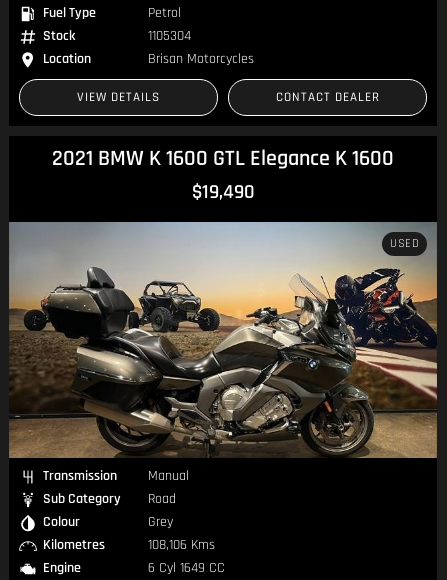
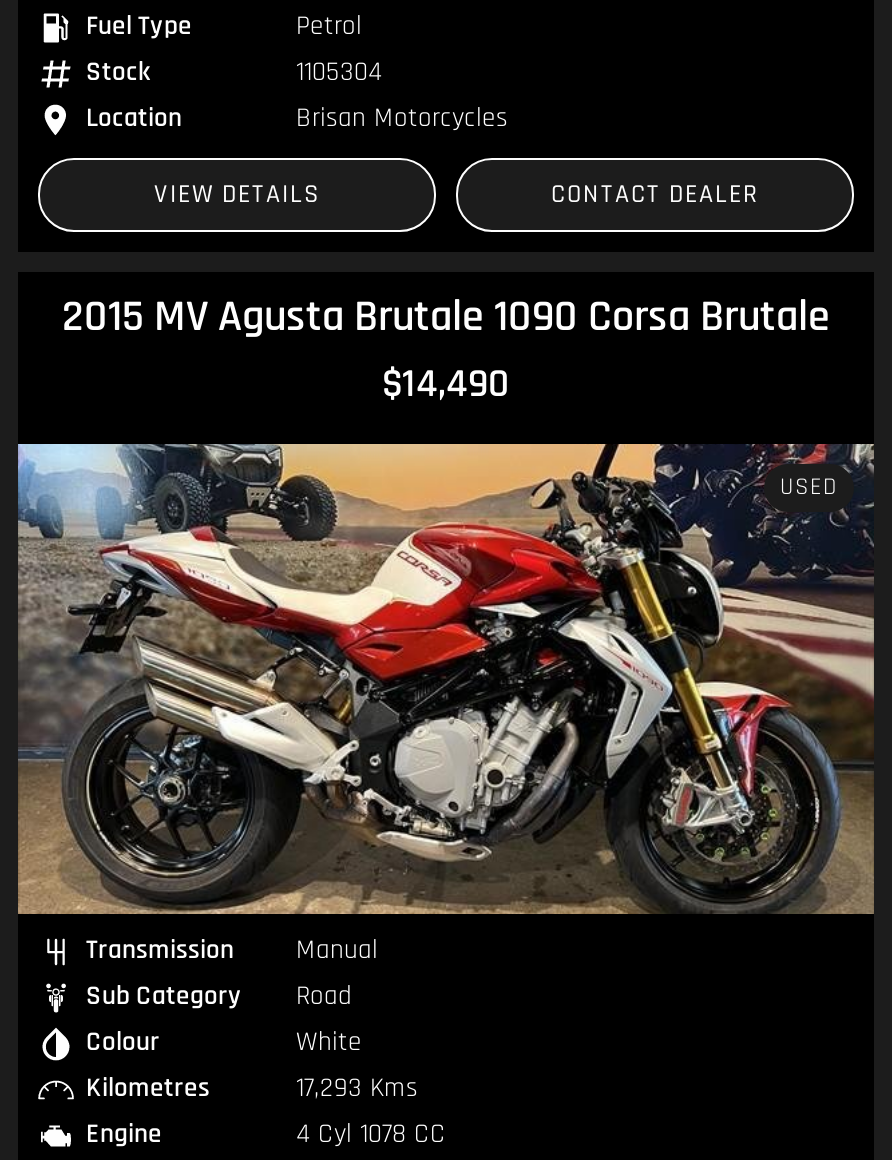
[52,145,394,205] 2021 BMW K 1600 GTL Elegance K 1600 | $19,490 -> [62,290,830,410] 2015 MV Agusta Brutale 1090 Corsa Brutale | $14,490
[9,221,438,459] [image] -> [16,442,876,916] [image]
[148,513,173,531] Grey -> [296,1025,362,1061] White
[148,536,215,554] 108,106 Kms -> [296,1071,418,1107] 17,293 Kms
[148,559,229,577] 6 Cyl 1649 CC -> [296,1117,454,1153] 4 Cyl 1078 CC

